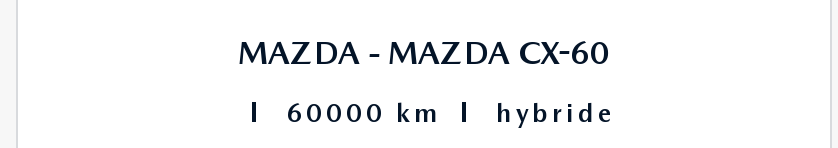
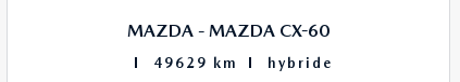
[286,97,616,127] 60000 km hybride -> [153,54,333,71] 49629 km hybride

